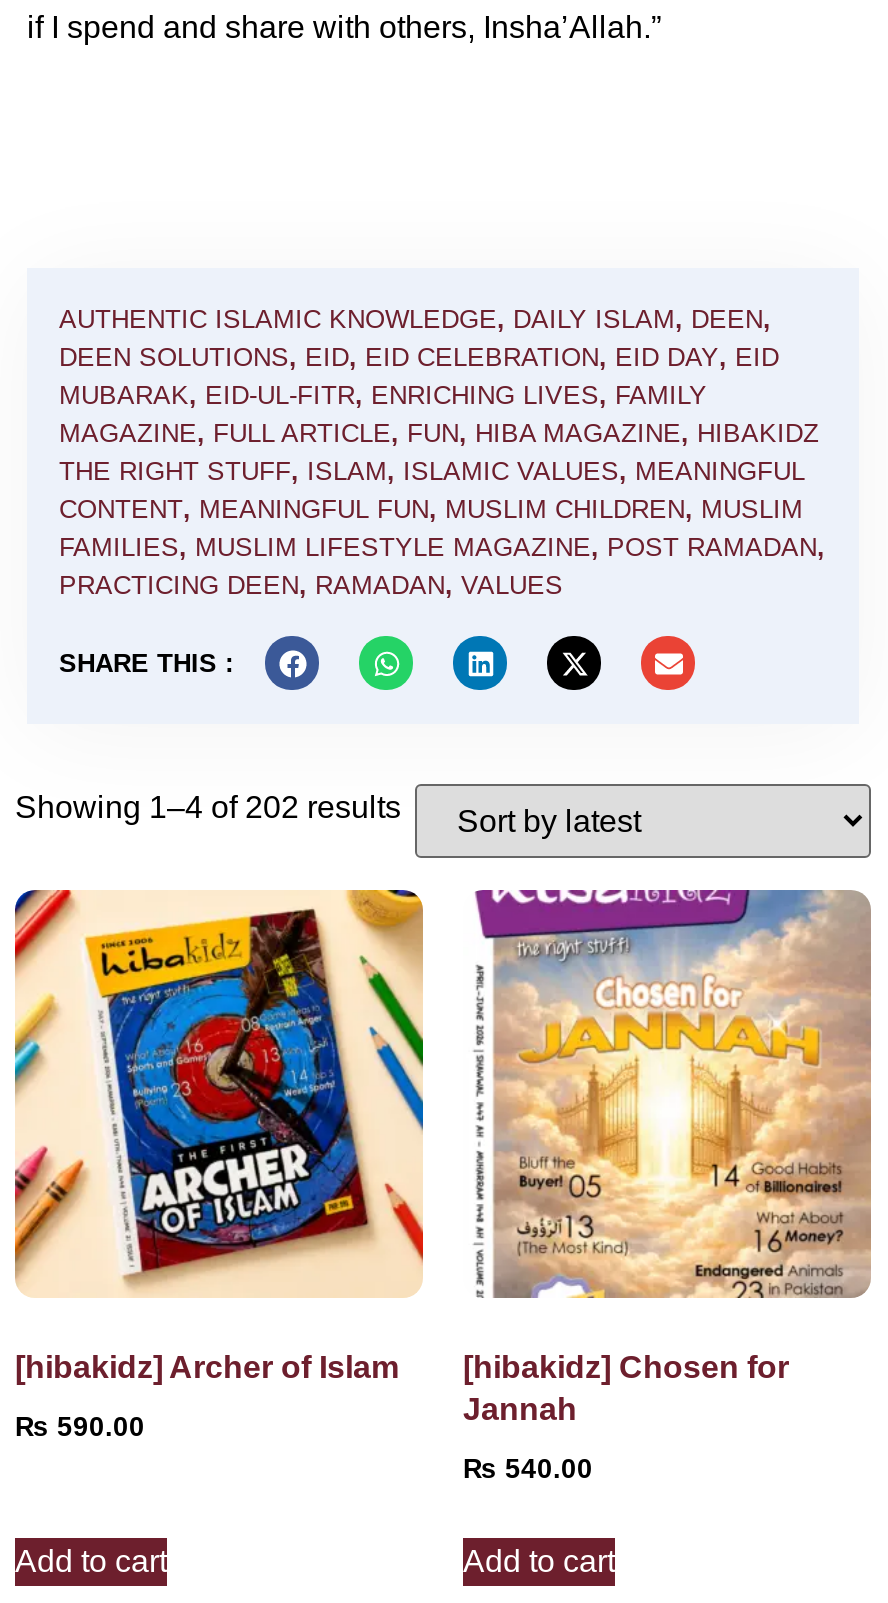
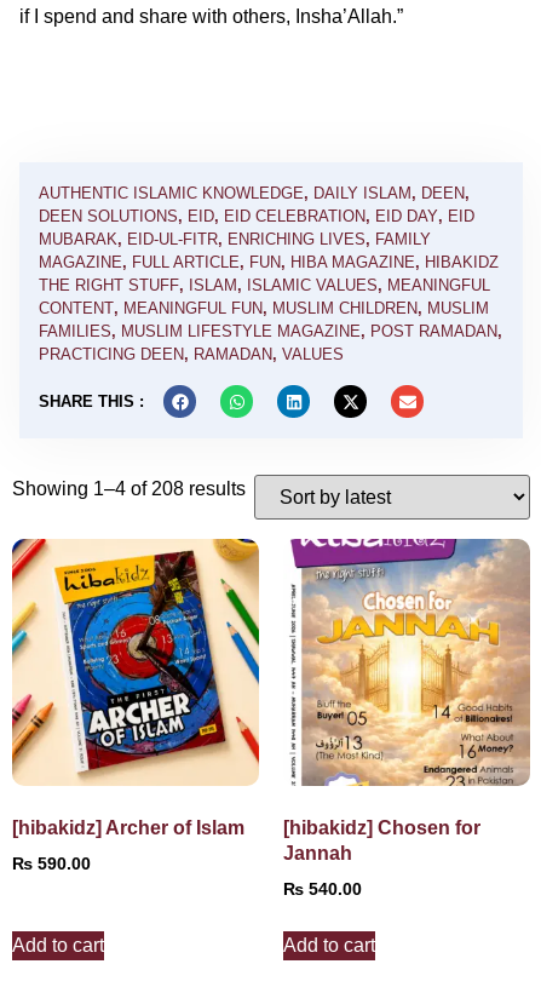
[15,789,401,823] Showing 1–4 of 202 results -> [12,478,246,498] Showing 1–4 of 208 results

